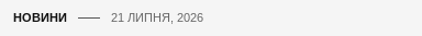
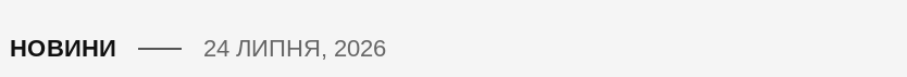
[111,11,203,24] 21 ЛИПНЯ, 2026 -> [203,34,386,61] 24 ЛИПНЯ, 2026

